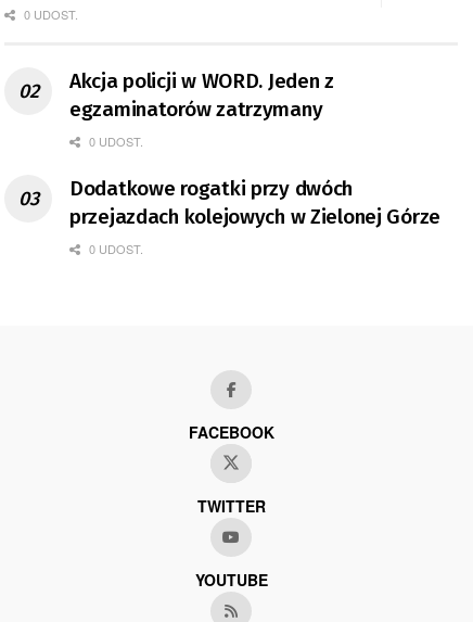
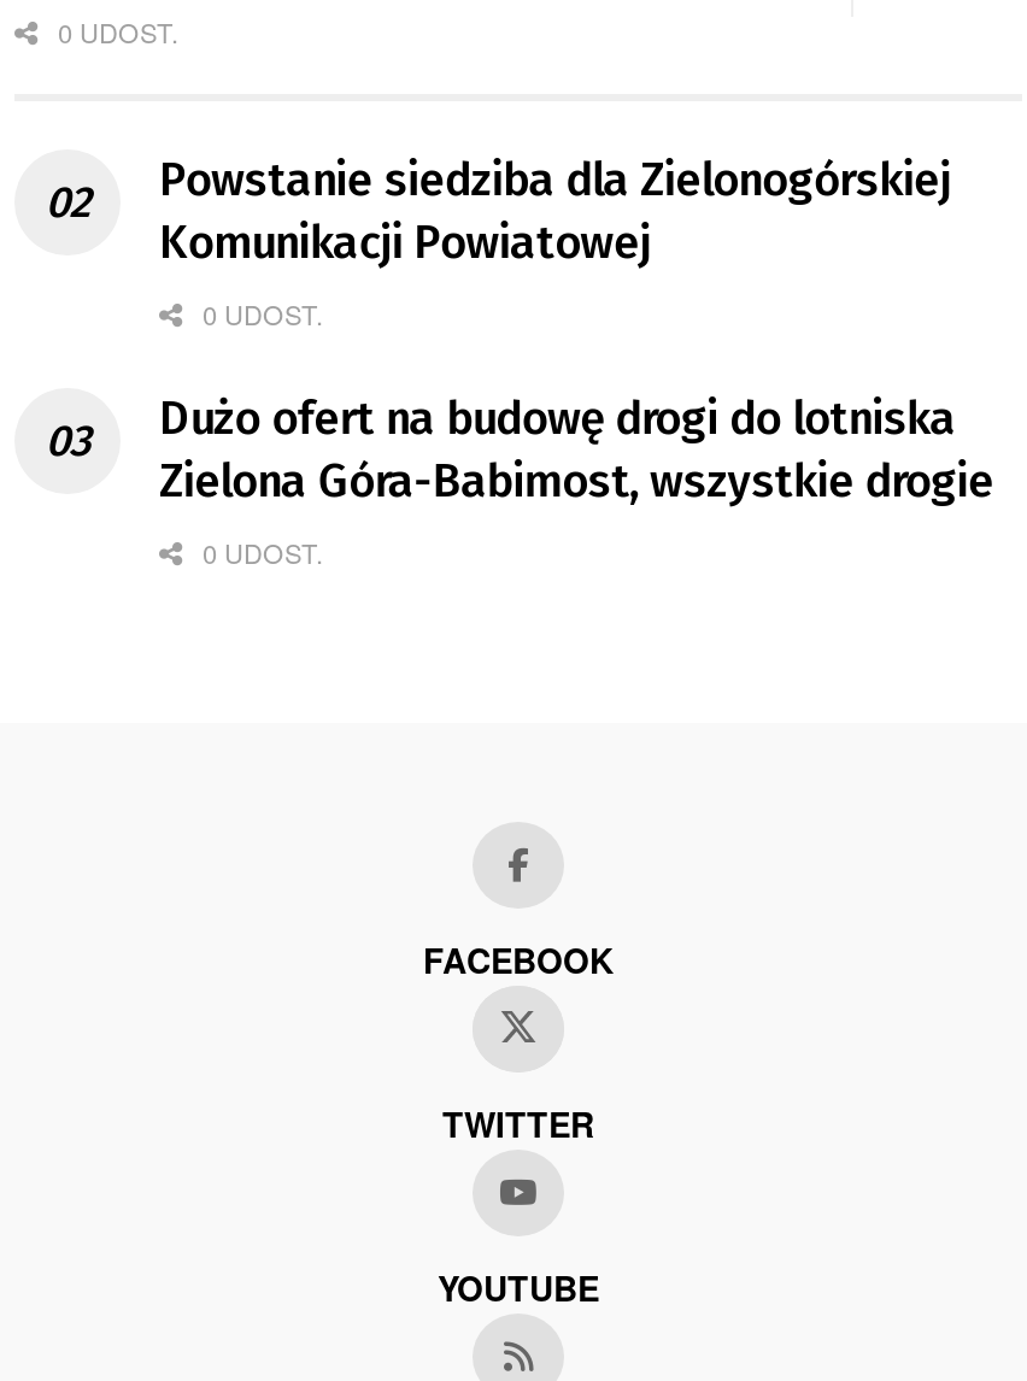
[69,68,334,121] Akcja policji w WORD. Jeden z | egzaminatorów zatrzymany -> [159,151,951,269] Powstanie siedziba dla Zielonogórskiej | Komunikacji Powiatowej
[69,176,441,229] Dodatkowe rogatki przy dwóch | przejazdach kolejowych w Zielonej Górze -> [159,390,993,508] Dużo ofert na budowę drogi do lotniska | Zielona Góra-Babimost, wszystkie drogie

